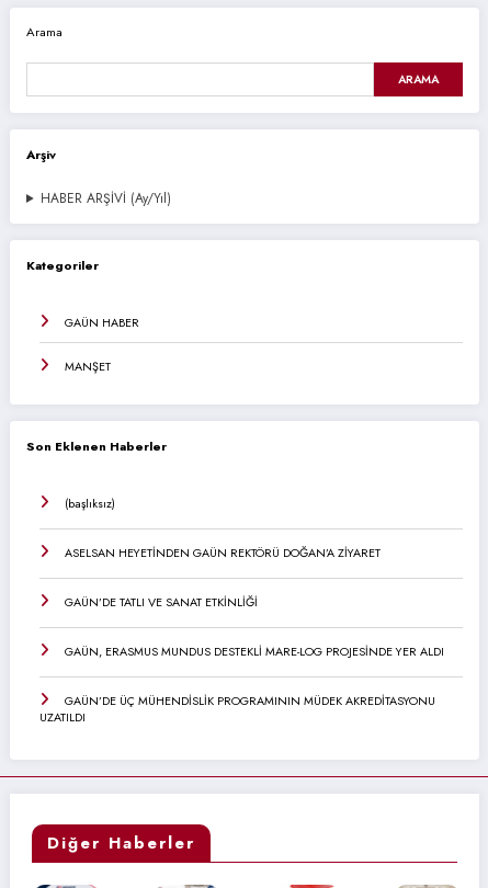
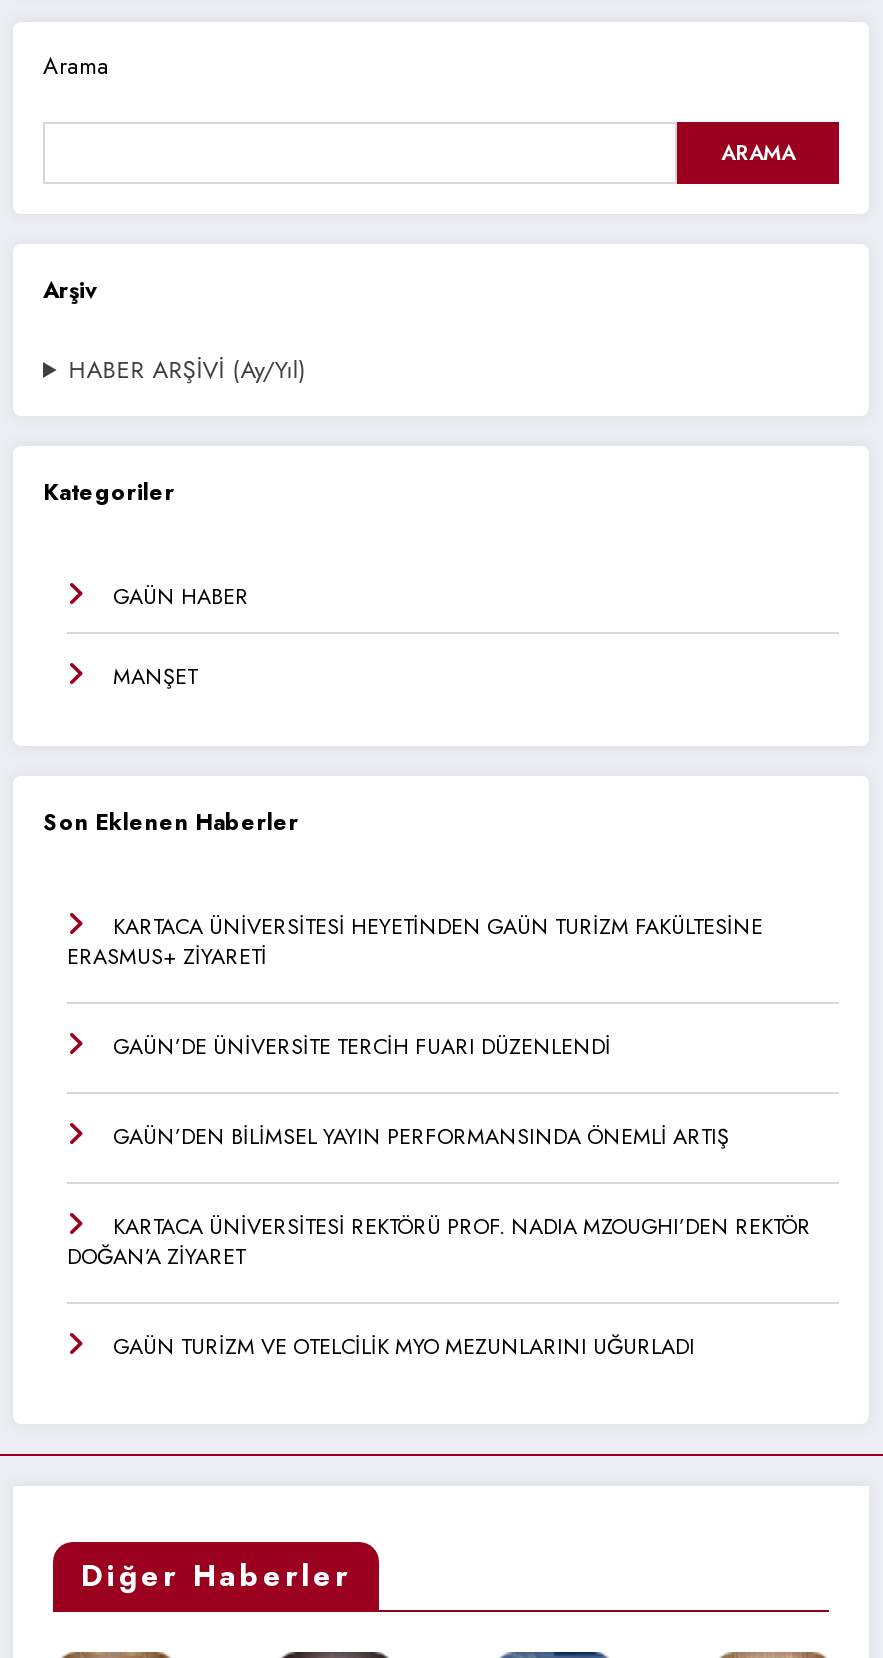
[65,495,115,512] (başlıksız) -> [67,910,763,972] KARTACA ÜNİVERSİTESİ HEYETİNDEN GAÜN TURİZM FAKÜLTESİNE | ERASMUS+ ZİYARETİ
[65,544,381,562] ASELSAN HEYETİNDEN GAÜN REKTÖRÜ DOĞAN’A ZİYARET -> [113,1030,611,1062] GAÜN’DE ÜNİVERSİTE TERCİH FUARI DÜZENLENDİ
[65,593,258,611] GAÜN’DE TATLI VE SANAT ETKİNLİĞİ -> [113,1120,729,1152] GAÜN’DEN BİLİMSEL YAYIN PERFORMANSINDA ÖNEMLİ ARTIŞ
[65,643,444,660] GAÜN, ERASMUS MUNDUS DESTEKLİ MARE-LOG PROJESİNDE YER ALDI -> [67,1210,811,1272] KARTACA ÜNİVERSİTESİ REKTÖRÜ PROF. NADIA MZOUGHI’DEN REKTÖR | DOĞAN’A ZİYARET
[39,692,435,726] GAÜN’DE ÜÇ MÜHENDİSLİK PROGRAMININ MÜDEK AKREDİTASYONU | UZATILDI -> [113,1330,695,1362] GAÜN TURİZM VE OTELCİLİK MYO MEZUNLARINI UĞURLADI

